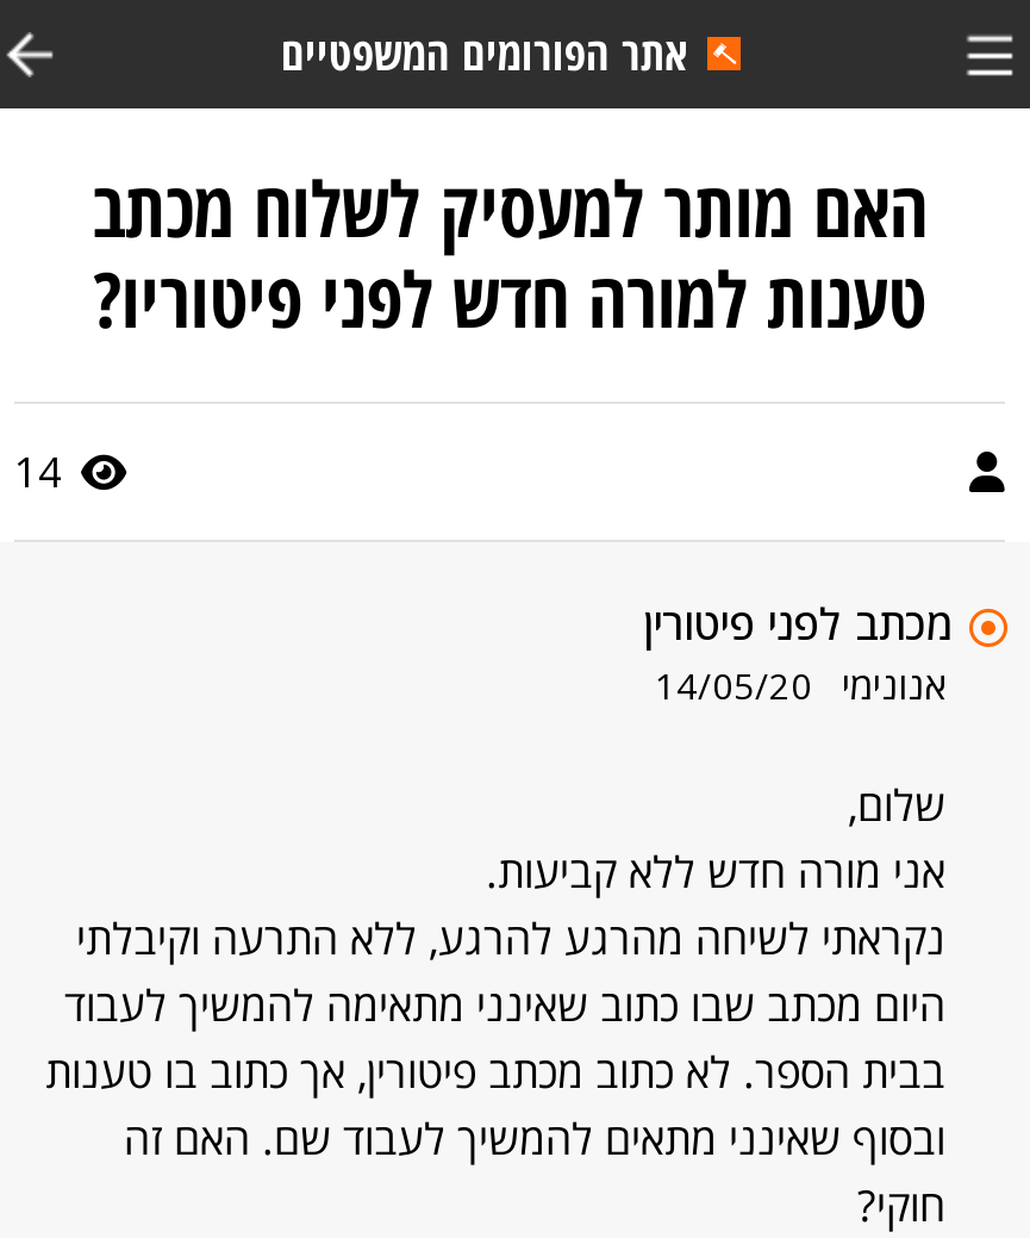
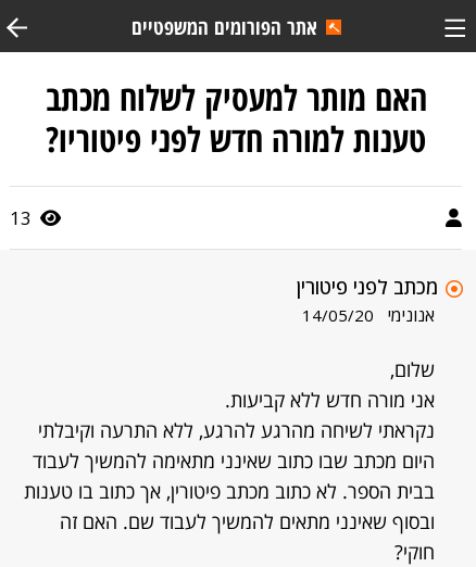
[14,444,62,499] 14 -> [10,205,32,230] 13

